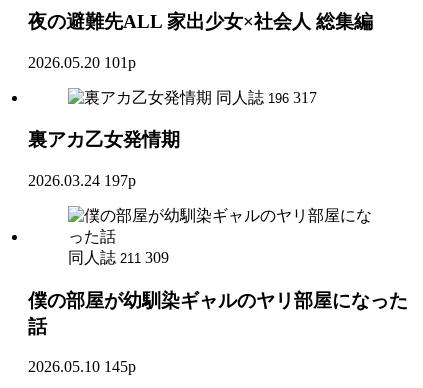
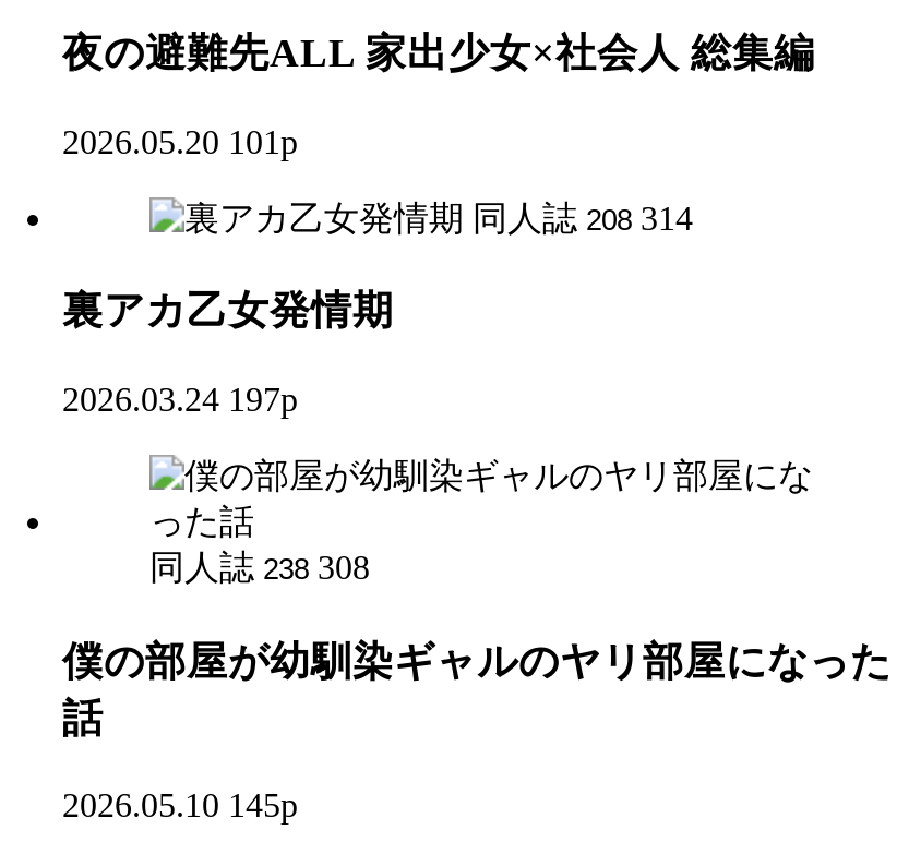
[216,88,317,105] 同人誌 196 317 -> [473,199,693,236] 同人誌 208 314
[68,249,169,266] 同人誌 211 309 -> [149,548,370,585] 同人誌 238 308

